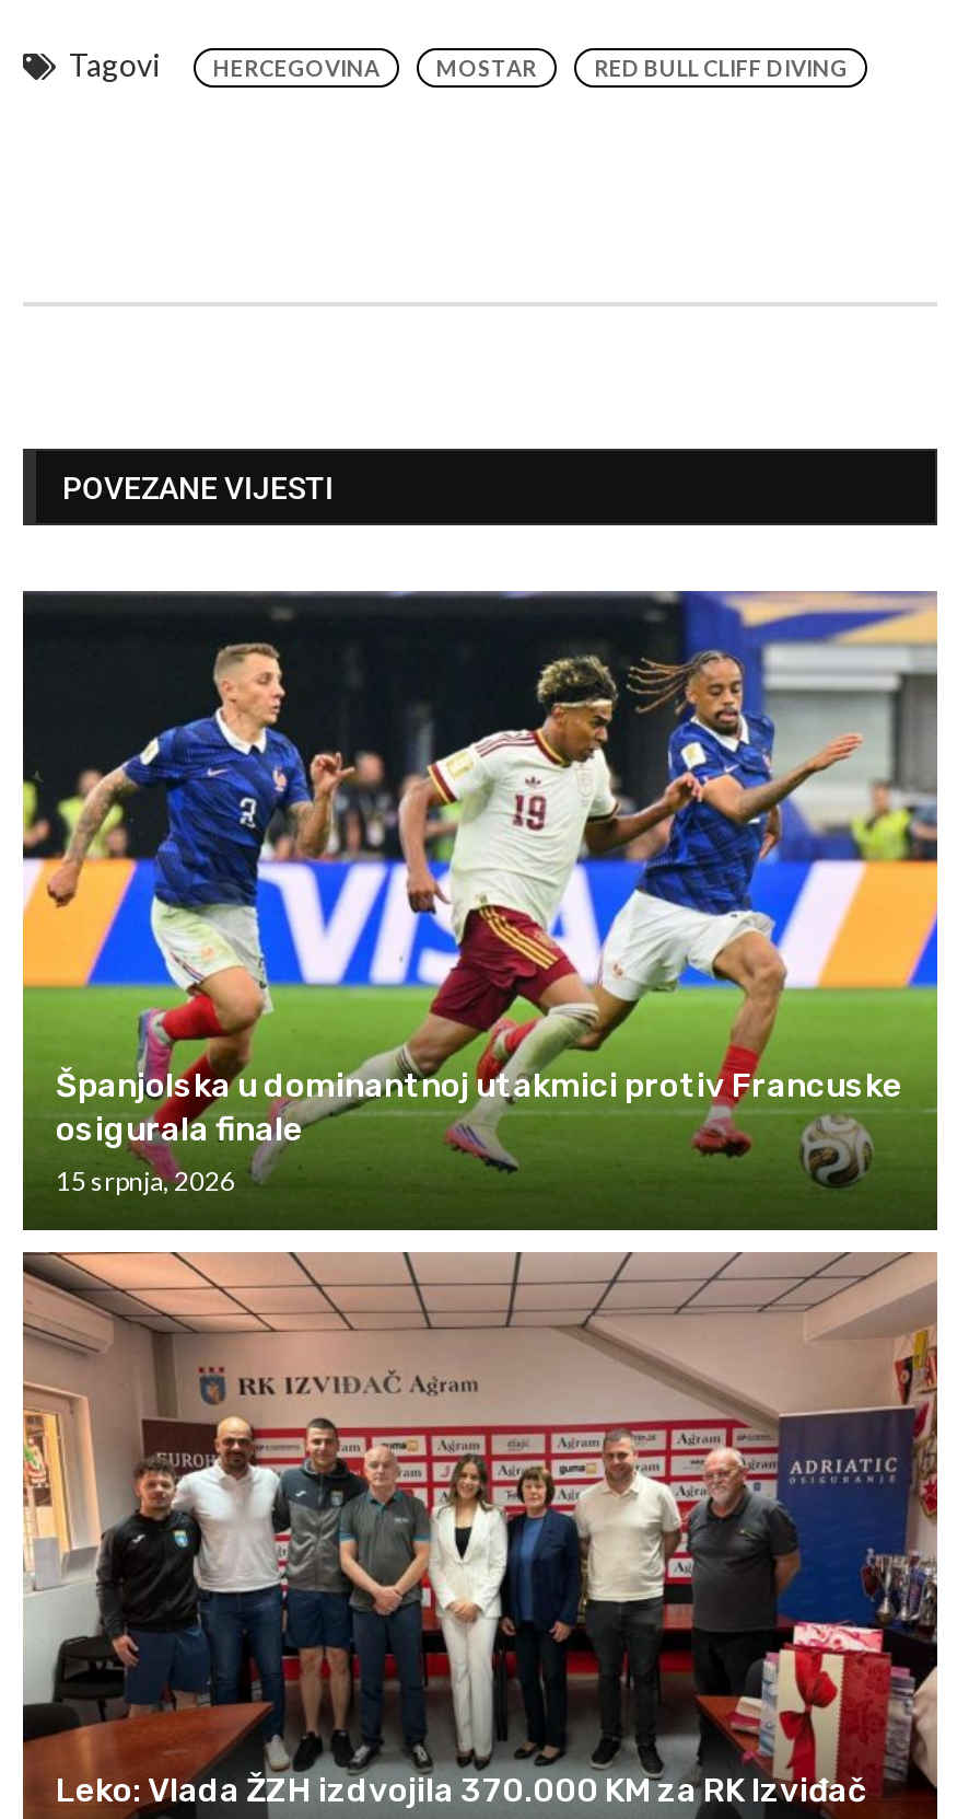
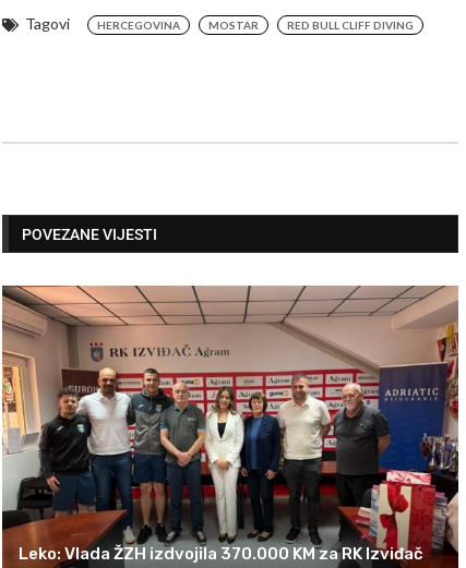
[21,589,939,1232] [image] | Španjolska u dominantnoj utakmici protiv Francuske | osigurala finale | 15 srpnja, 2026 -> none

